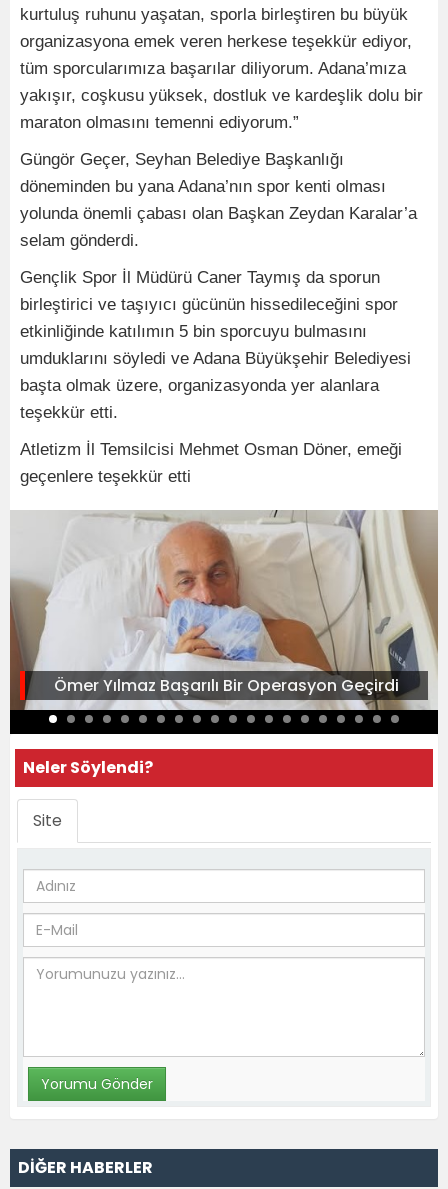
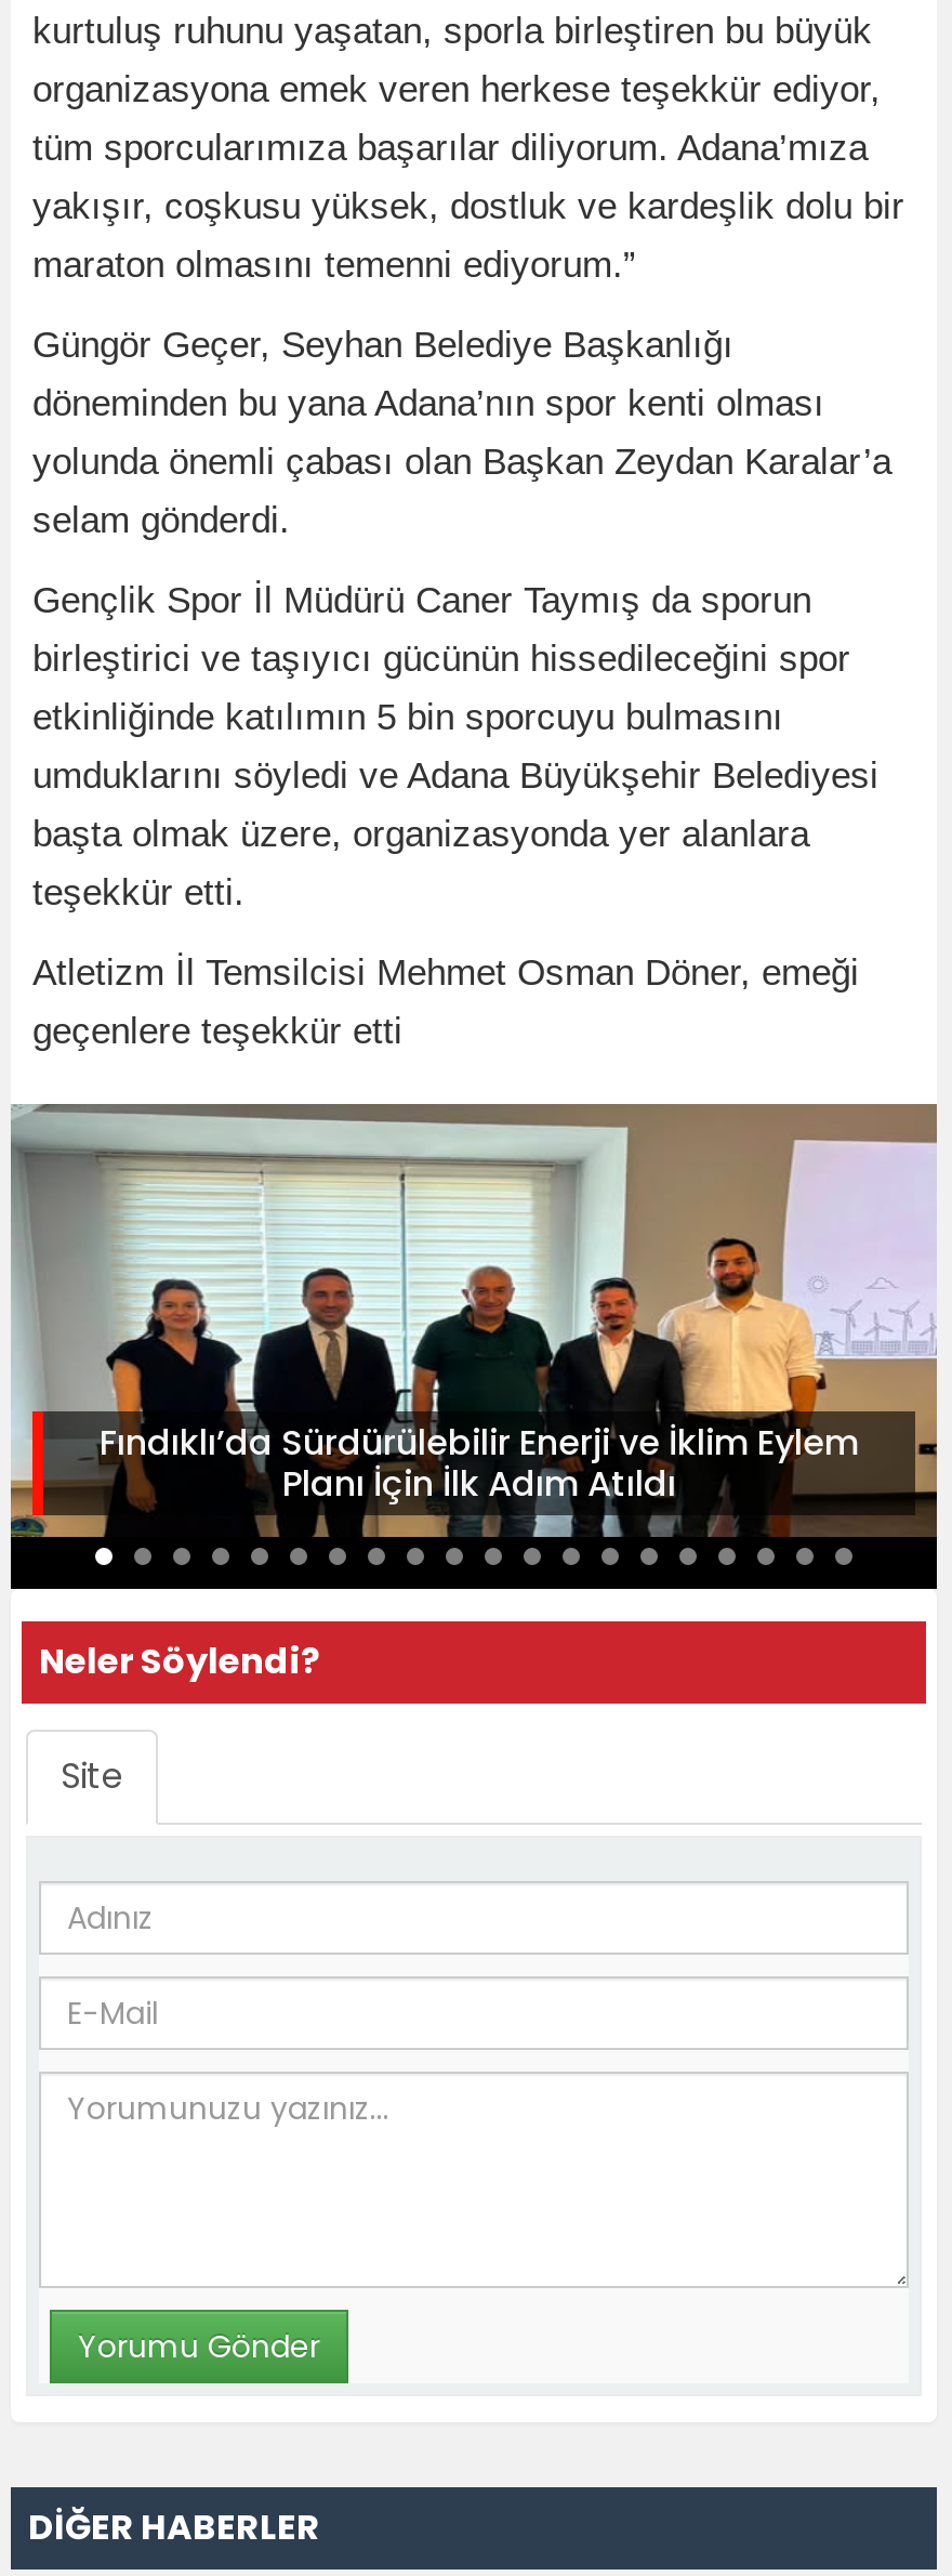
[9,510,439,711] [image] | Ömer Yılmaz Başarılı Bir Operasyon Geçirdi -> [11,1104,939,1539] [image] | Fındıklı’da Sürdürülebilir Enerji ve İklim Eylem | Planı İçin İlk Adım Atıldı

